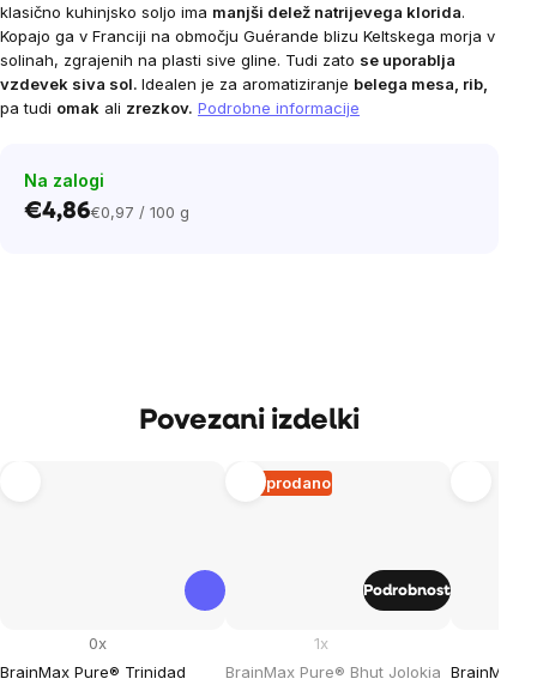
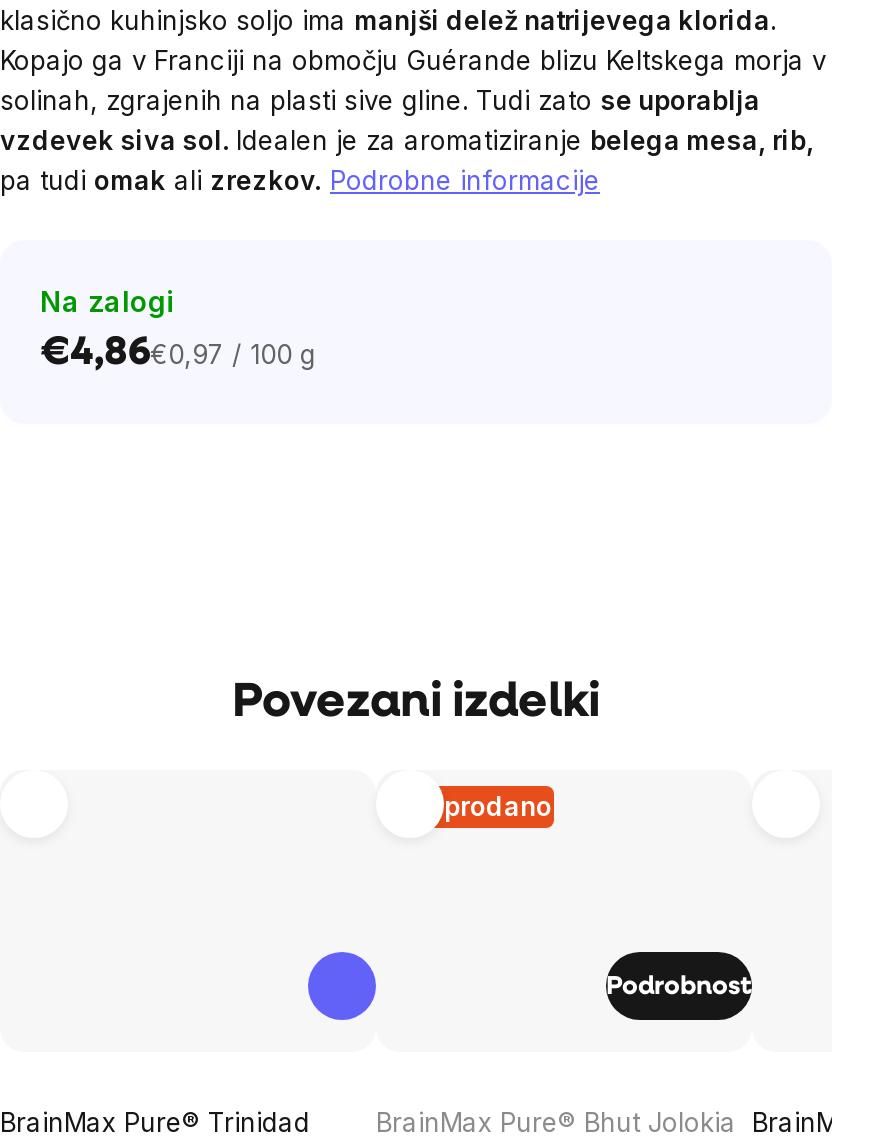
[89,633,107,652] 0x -> none
[314,633,328,652] 1x -> none

